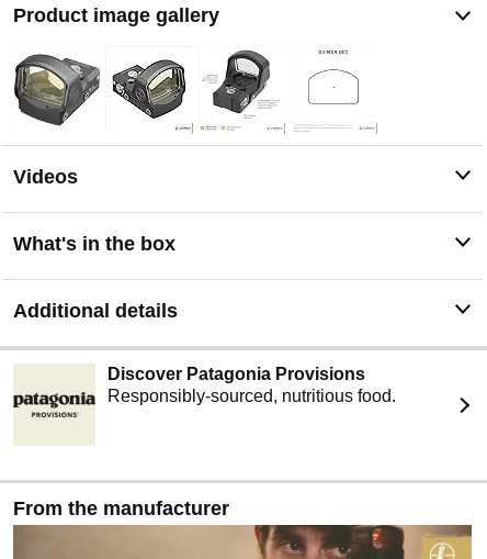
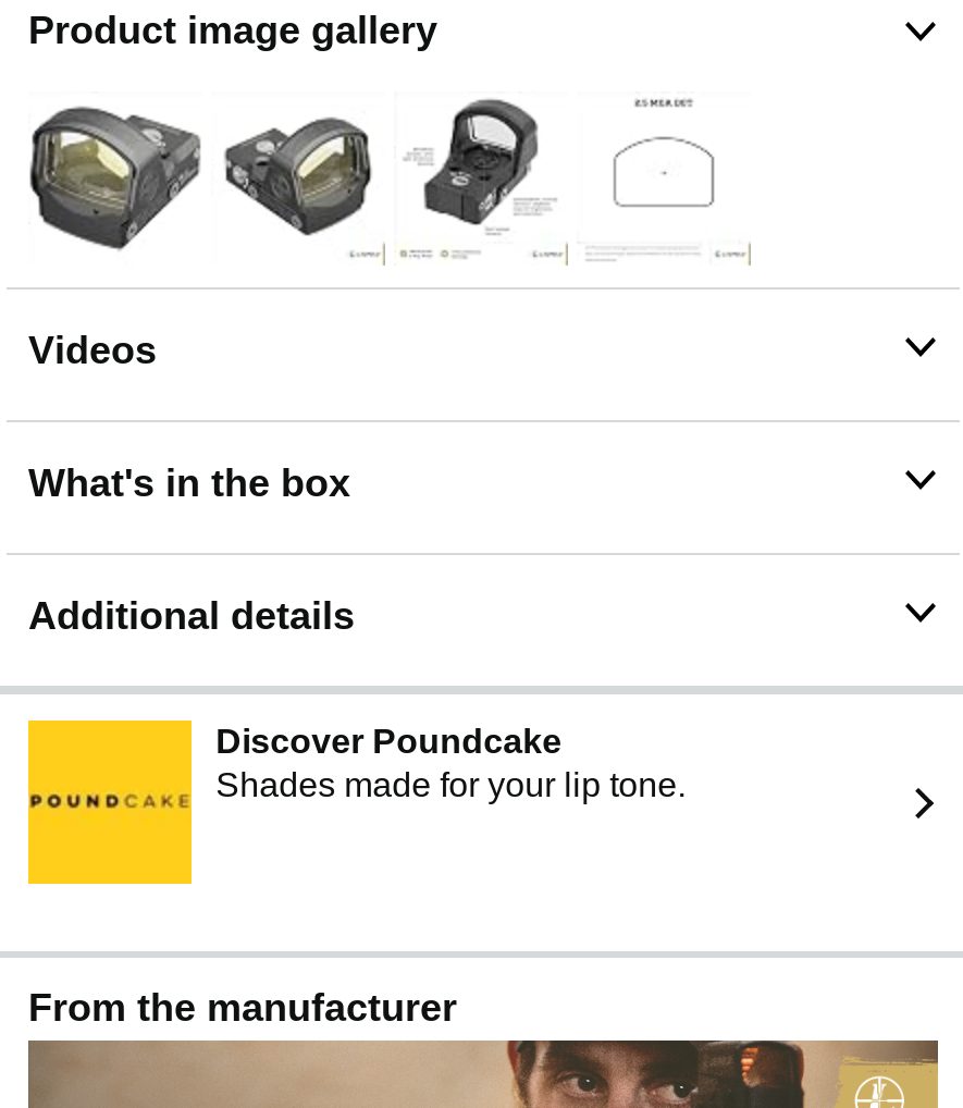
[12,364,396,446] [image] | Discover Patagonia Provisions | Responsibly-sourced, nutritious food. -> [26,718,686,886] [image] | Discover Poundcake | Shades made for your lip tone.

